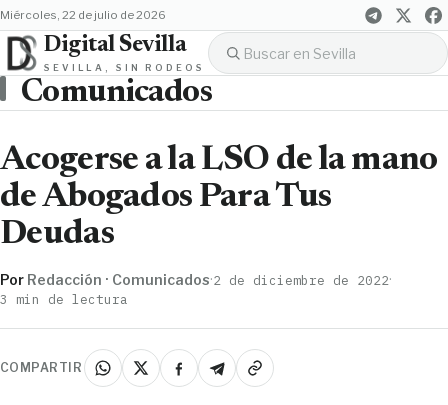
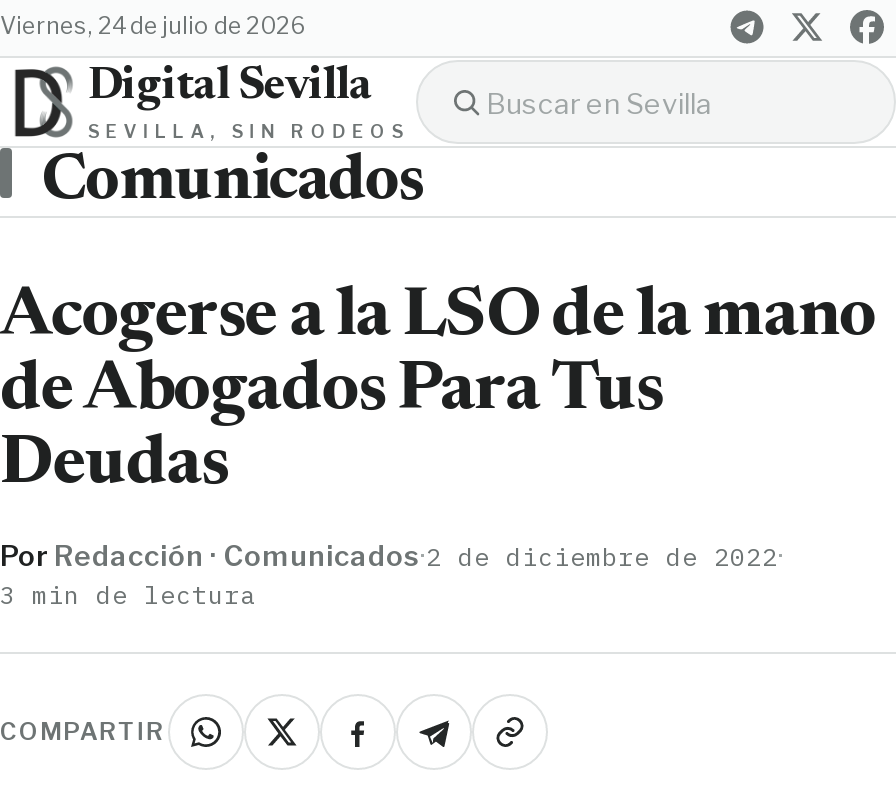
[10,8,166,22] miércoles, 22 de julio de 2026 -> [16,12,306,40] viernes, 24 de julio de 2026

